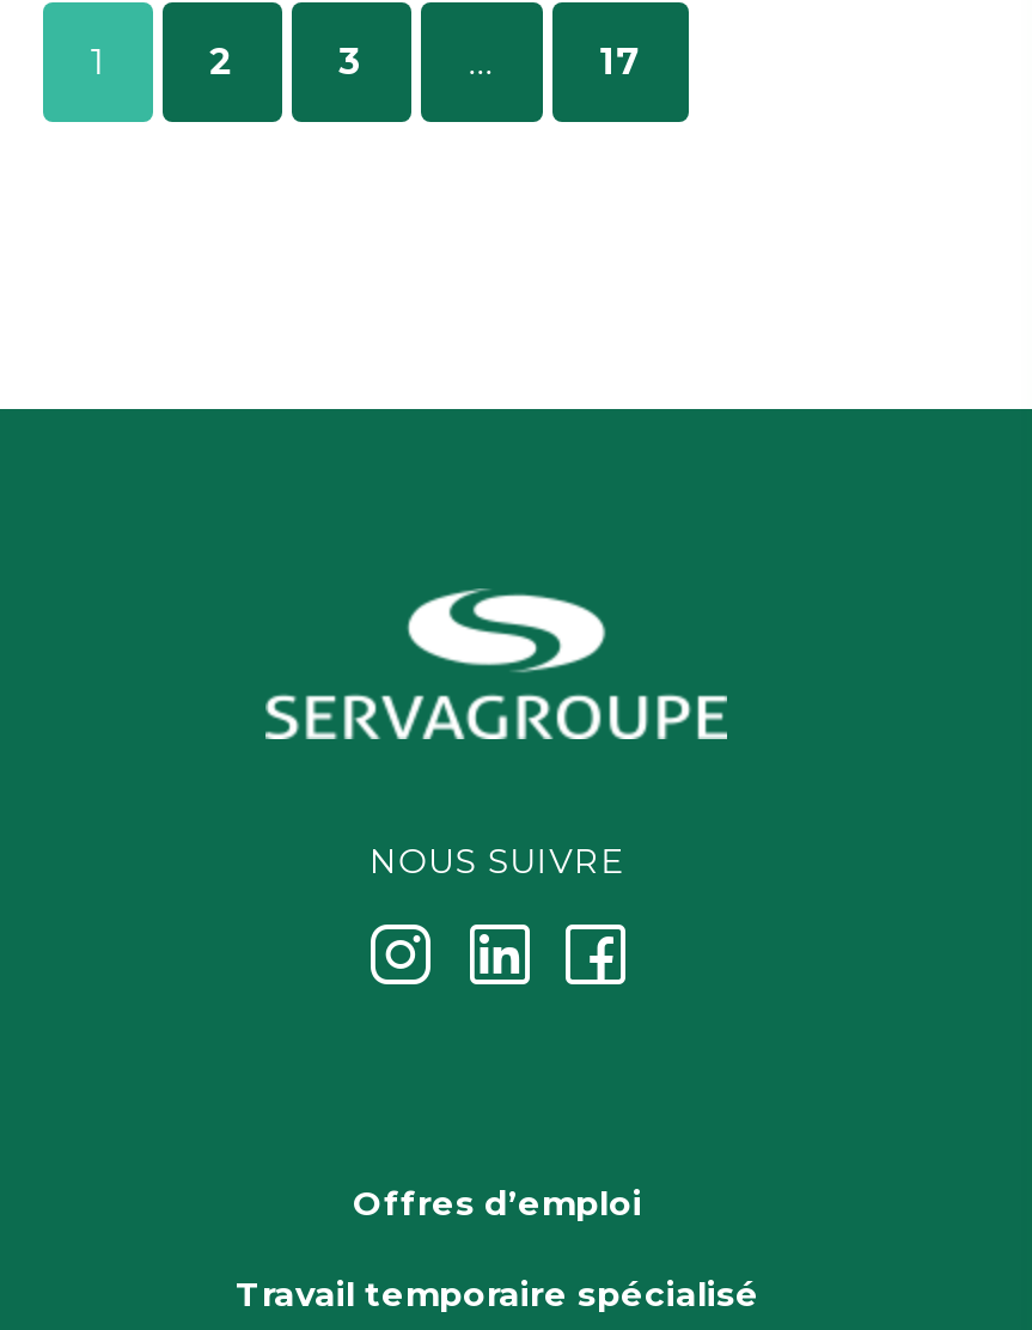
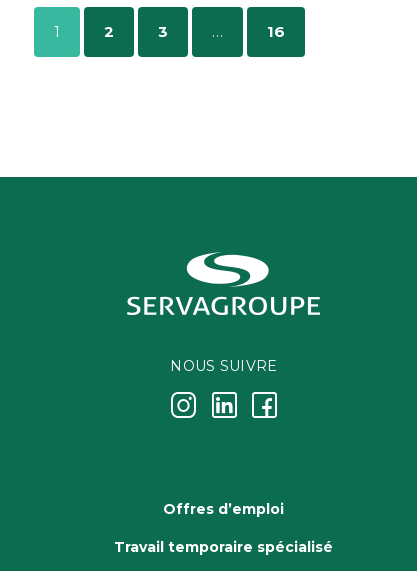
[599,38,640,83] 17 -> [267,22,285,41] 16

